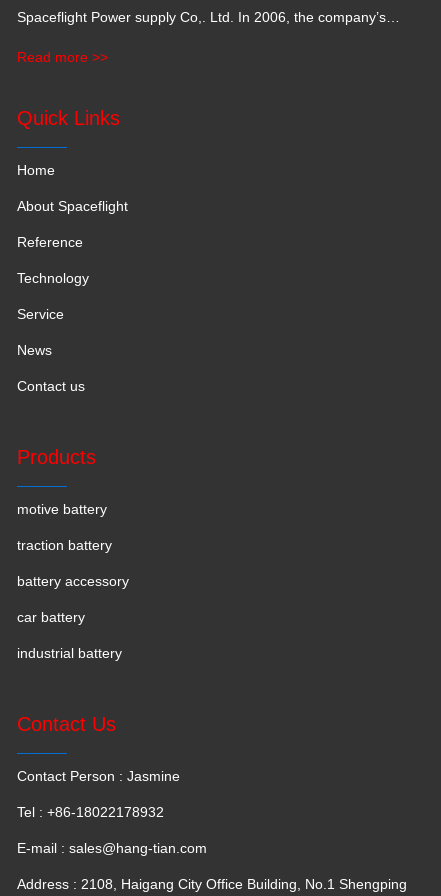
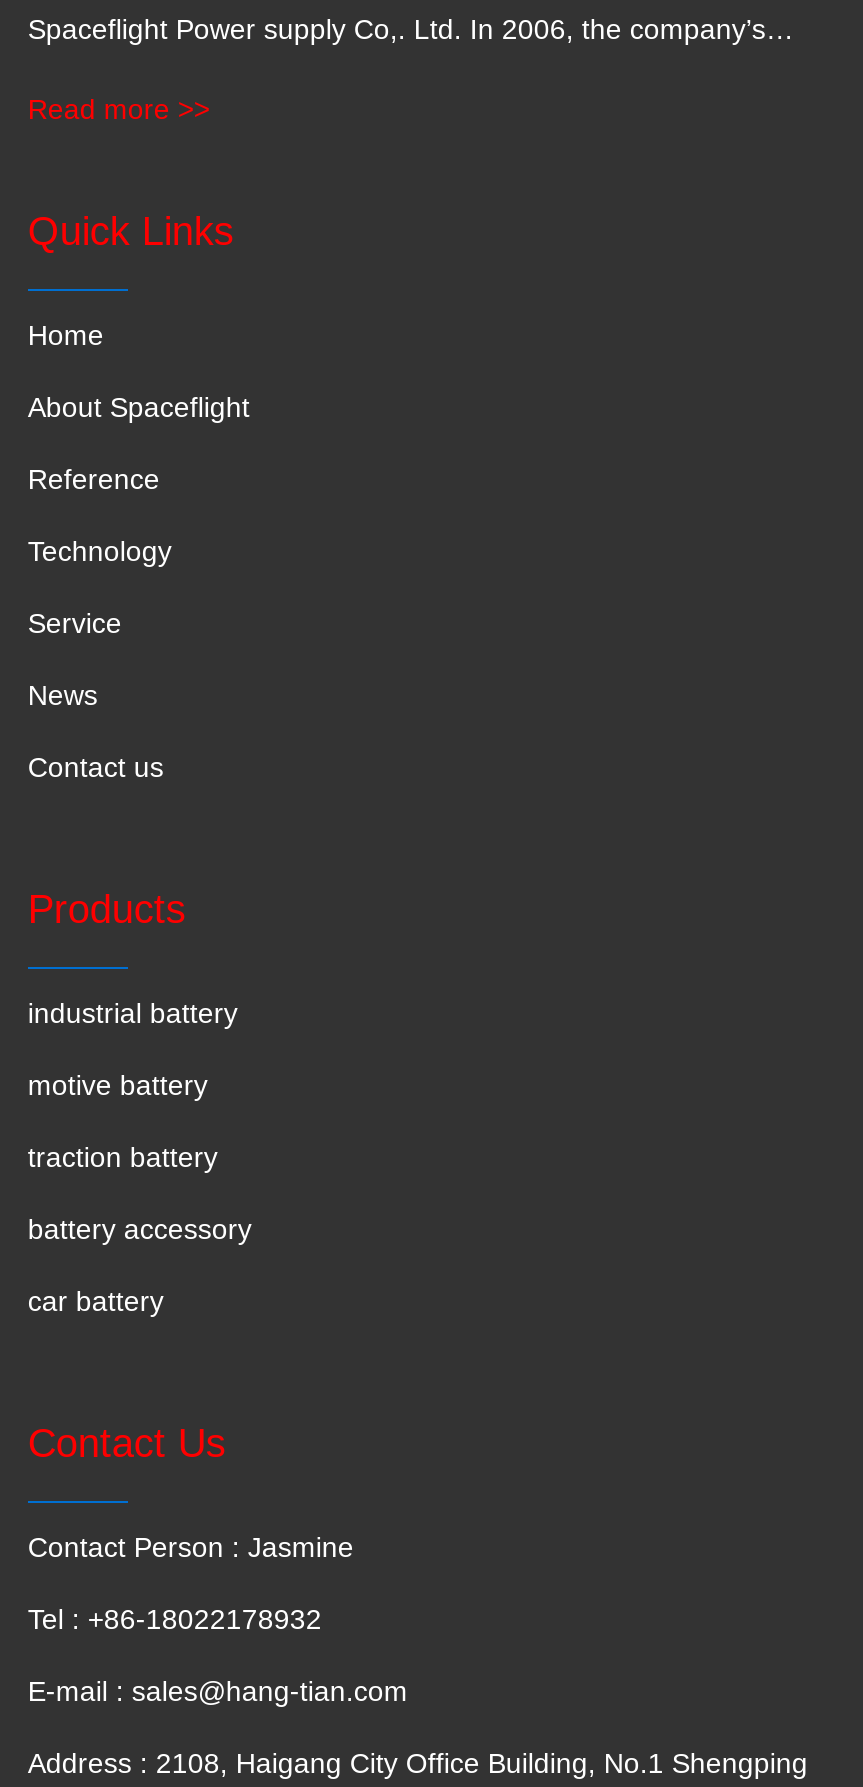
moved [17,501,129,625] -> [28,1069,252,1317]: motive battery | traction battery | battery accessory | car battery
moved [17,645,122,661] -> [28,997,238,1029]: industrial battery

